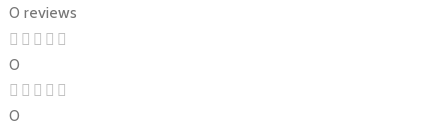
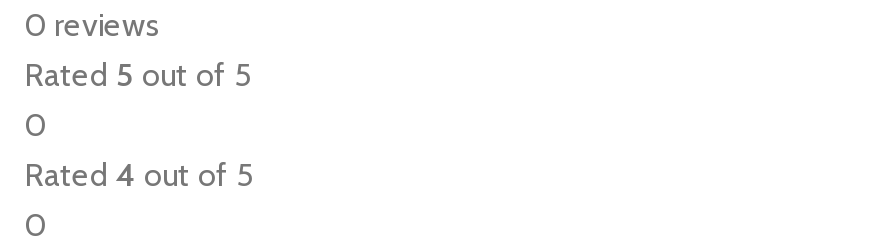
none -> [24,56,252,94] Rated 5 out of 5
none -> [24,156,254,194] Rated 4 out of 5

